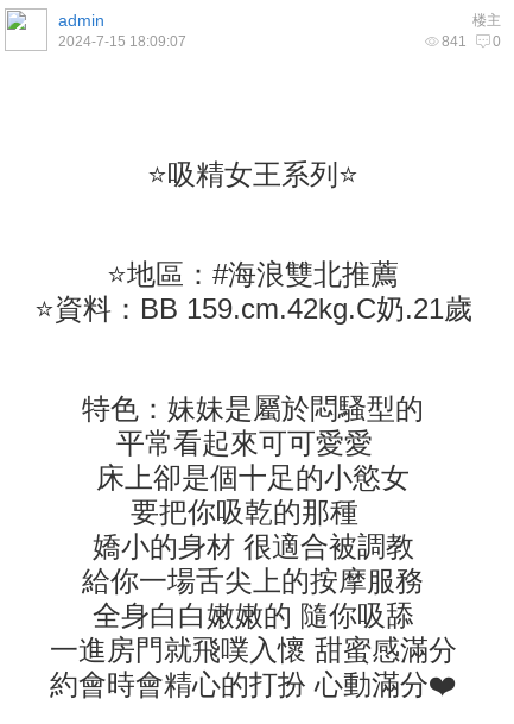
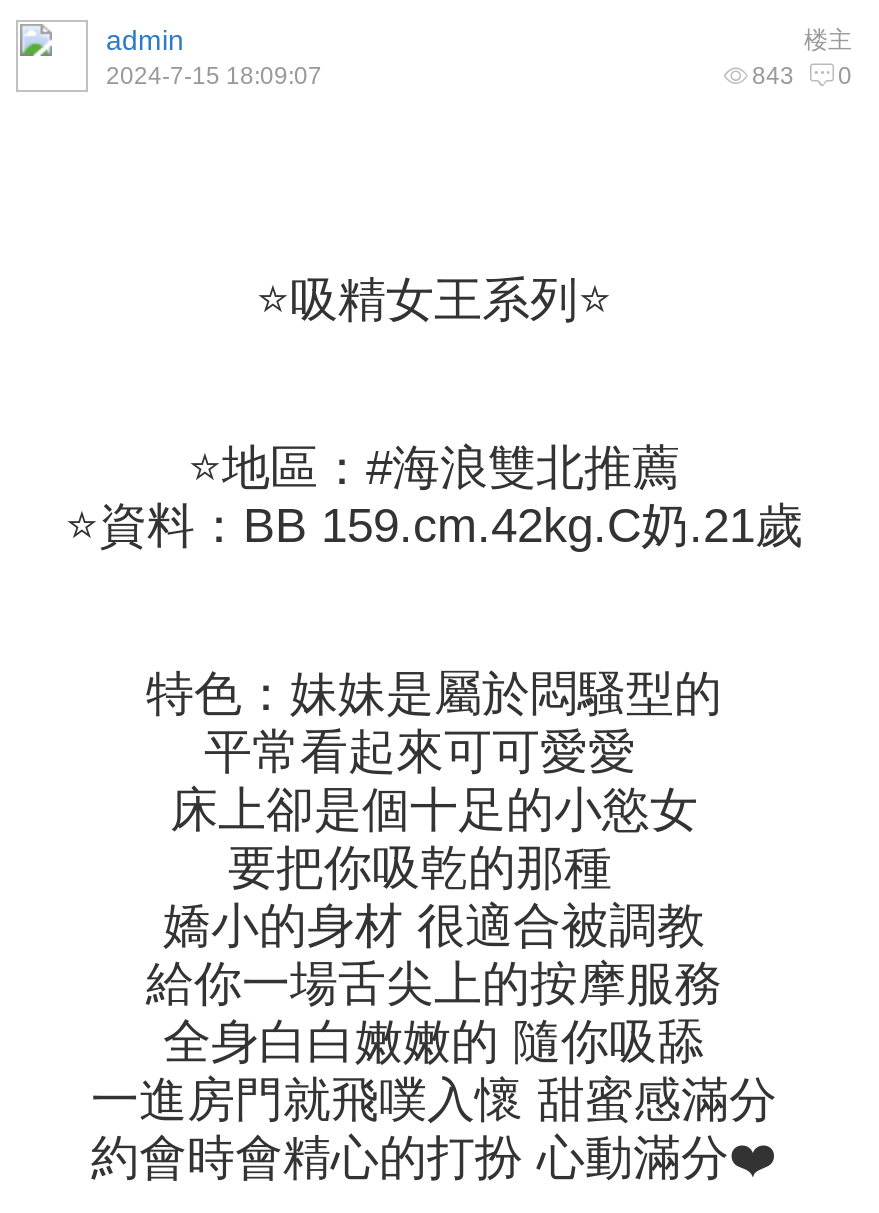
[442,33,501,50] 841 0 -> [752,62,852,90] 843 0

